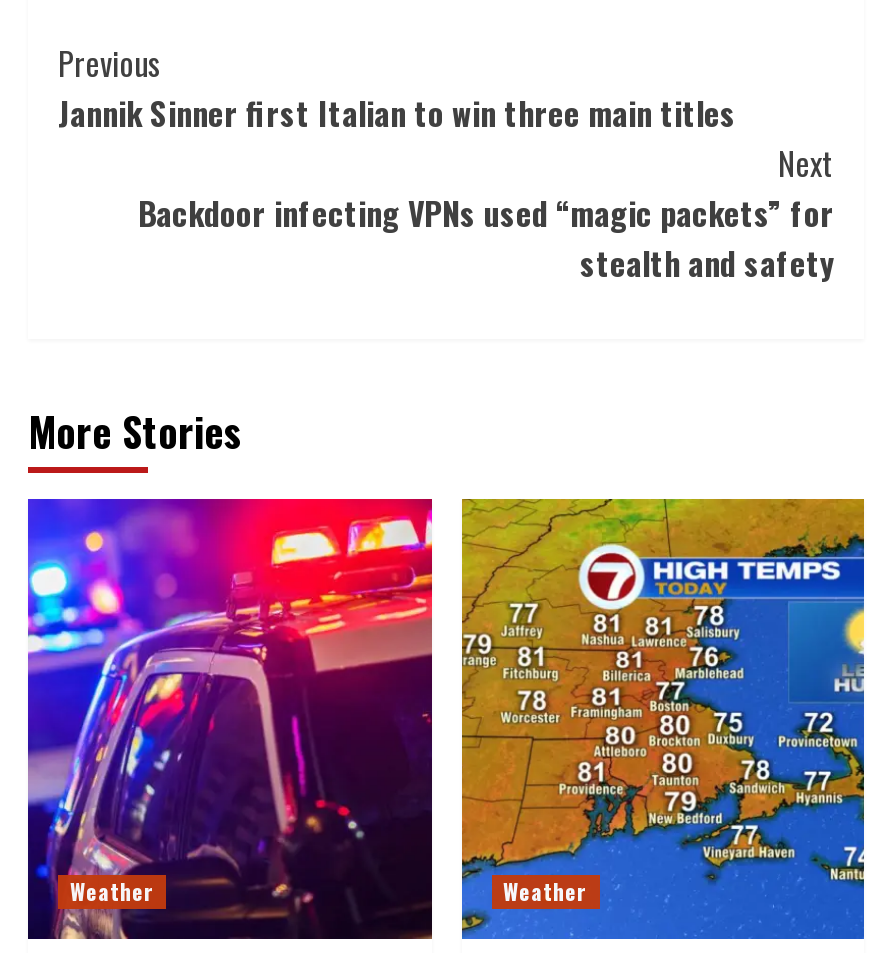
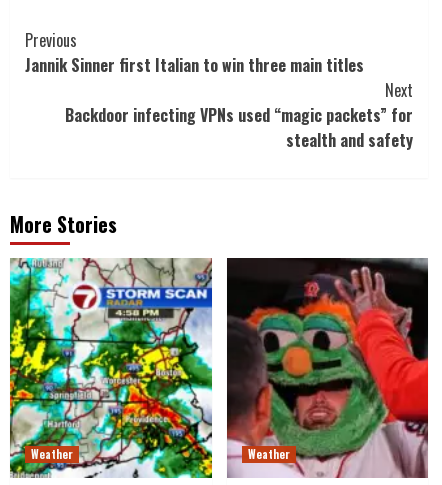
[26,497,434,941] [image] -> [9,257,213,479] [image]
[460,497,866,941] [image] -> [226,257,429,479] [image]

